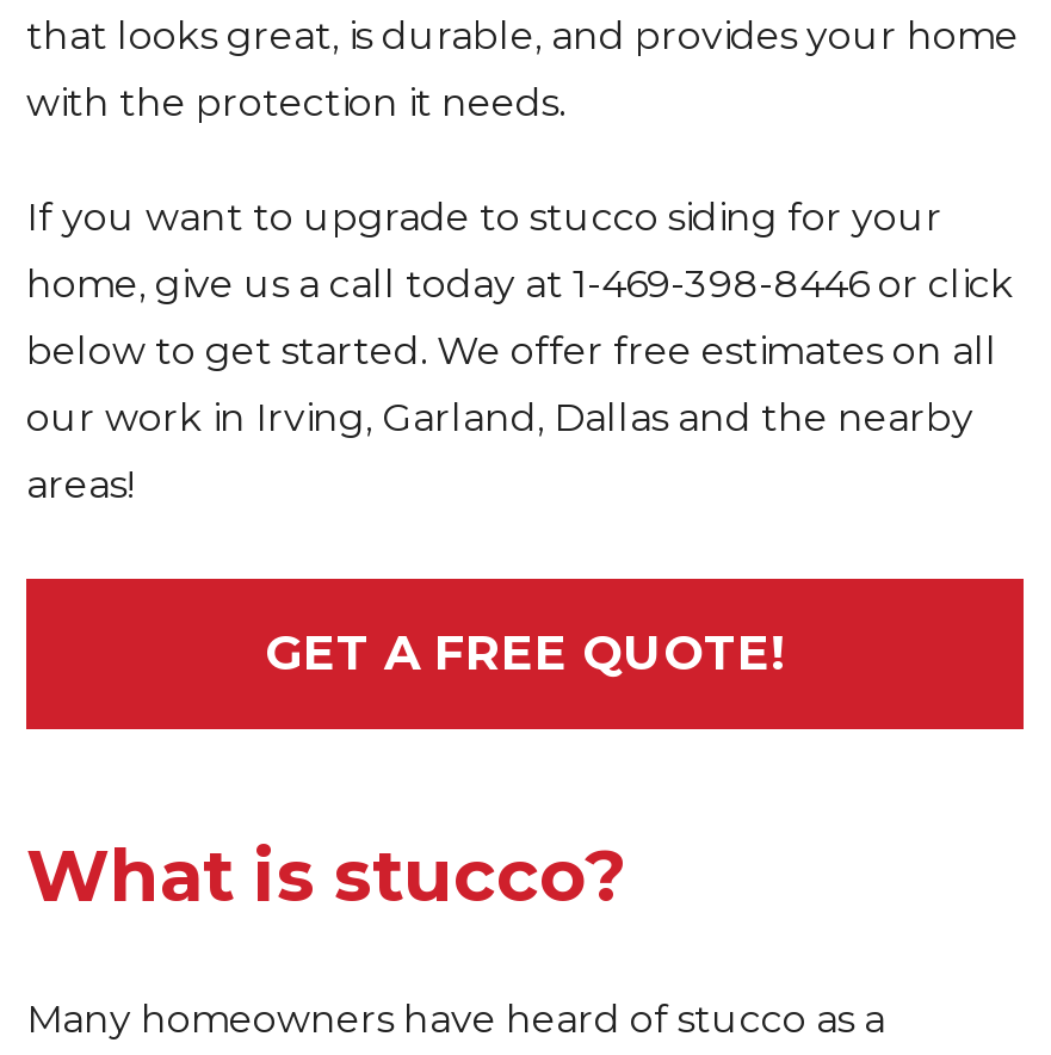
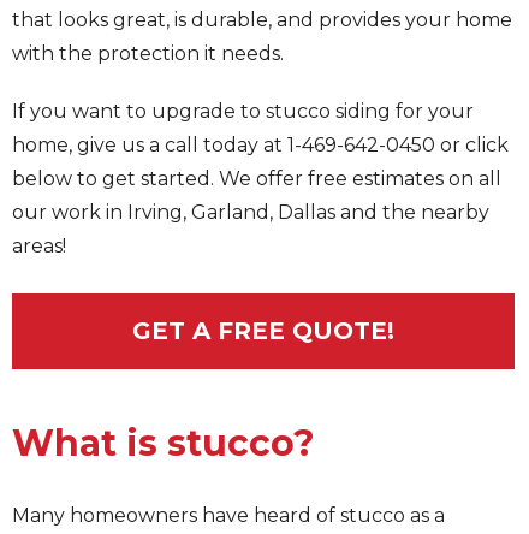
[26,261,1014,306] home, give us a call today at 1-469-398-8446 or click -> [12,133,509,156] home, give us a call today at 1-469-642-0450 or click

